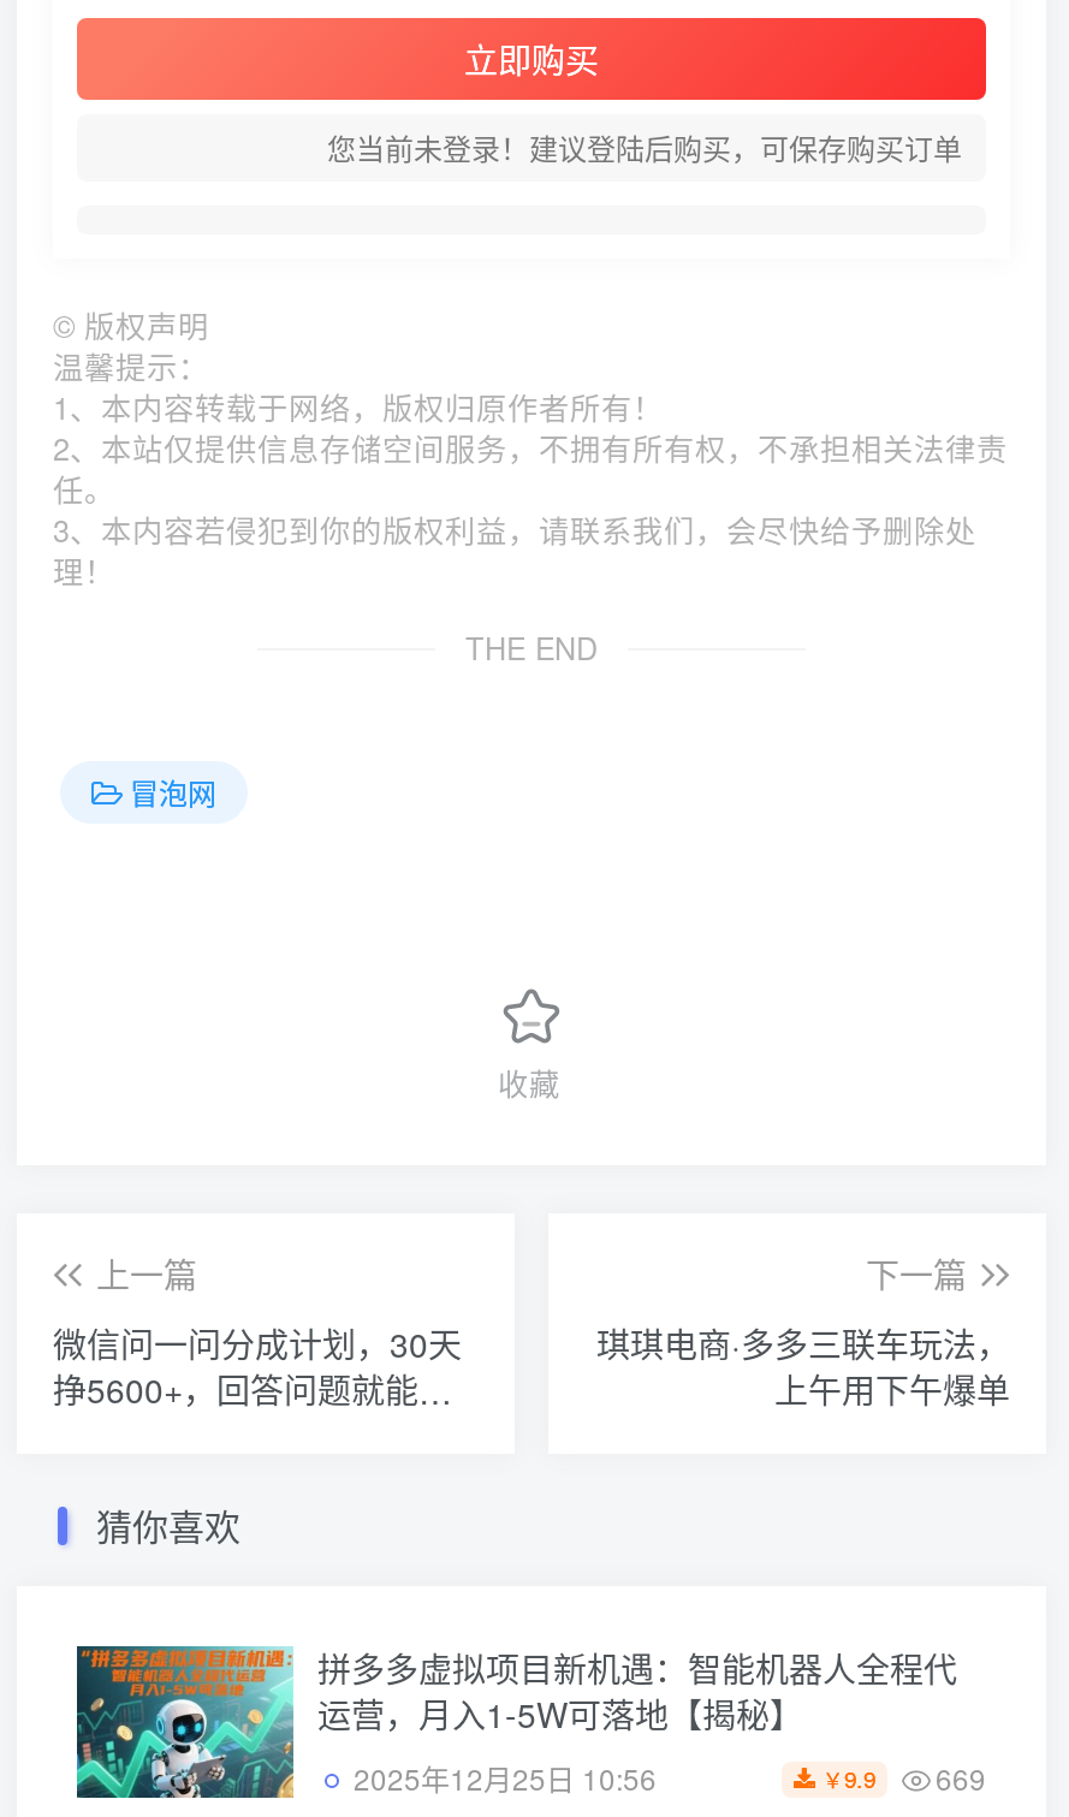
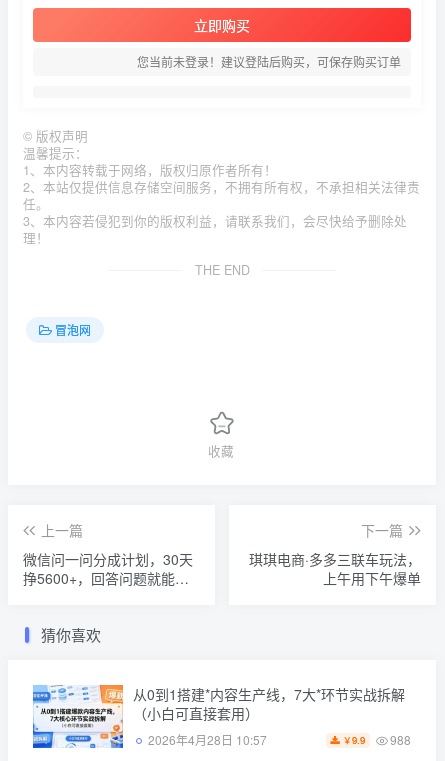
[75,1644,957,1800] [image] | 拼多多虚拟项目新机遇：智能机器人全程代 | 运营，月入1-5W可落地【揭秘】 | 2025年12月25日 10:56 -> [32,684,405,749] [image] | 从0到1搭建*内容生产线，7大*环节实战拆解 | （小白可直接套用） | 2026年4月28日 10:57
[822,1758,986,1799] ￥9.9 669 -> [343,731,411,748] ￥9.9 988

